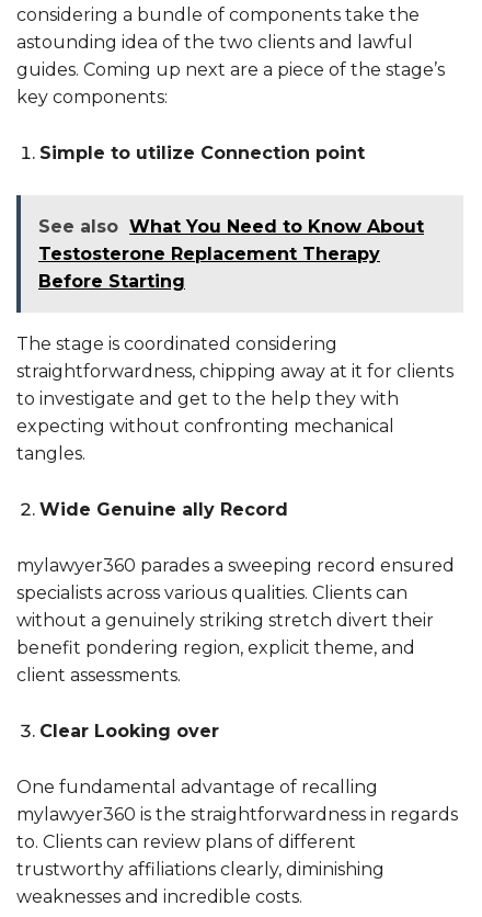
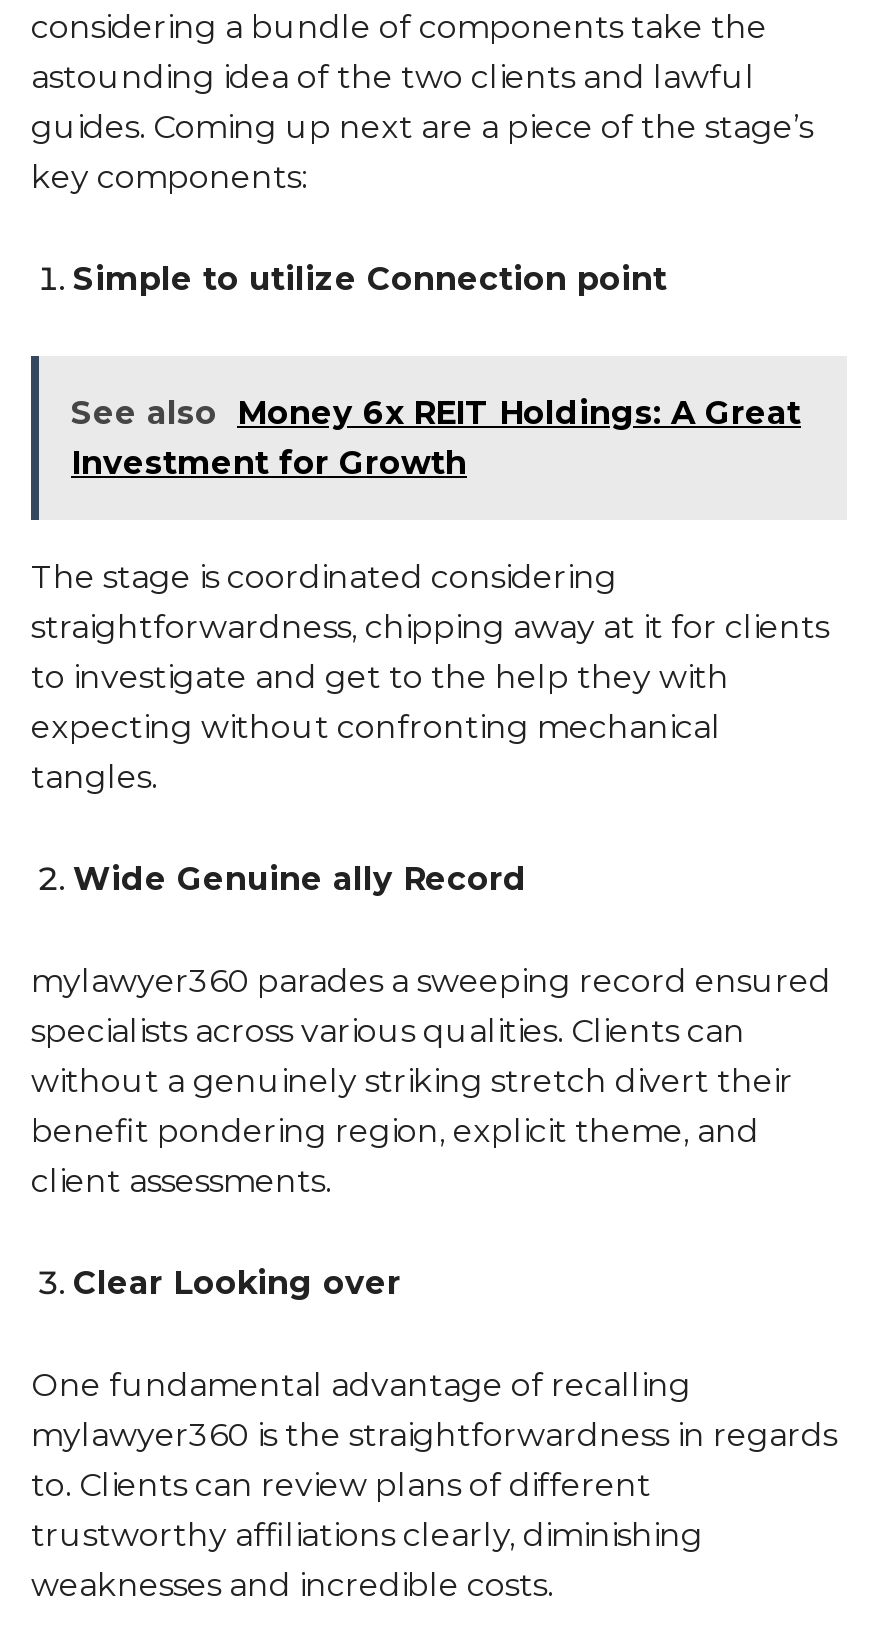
[38,217,424,292] See also What You Need to Know About | Testosterone Replacement Therapy | Before Starting -> [71,395,801,483] See also Money 6x REIT Holdings: A Great | Investment for Growth

